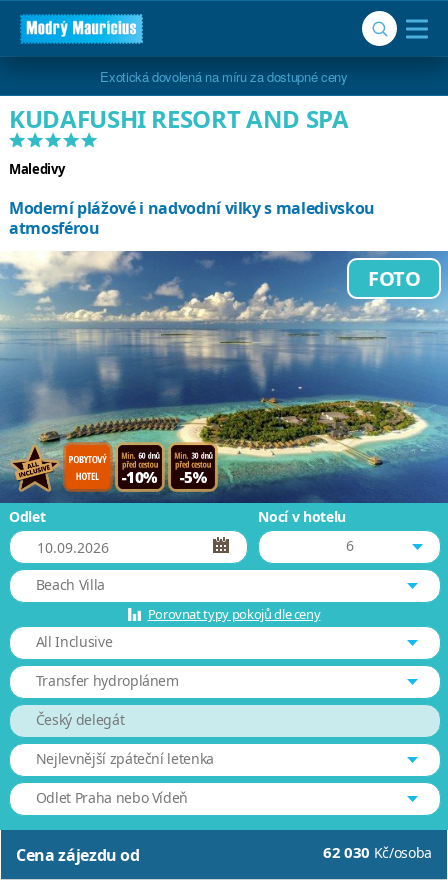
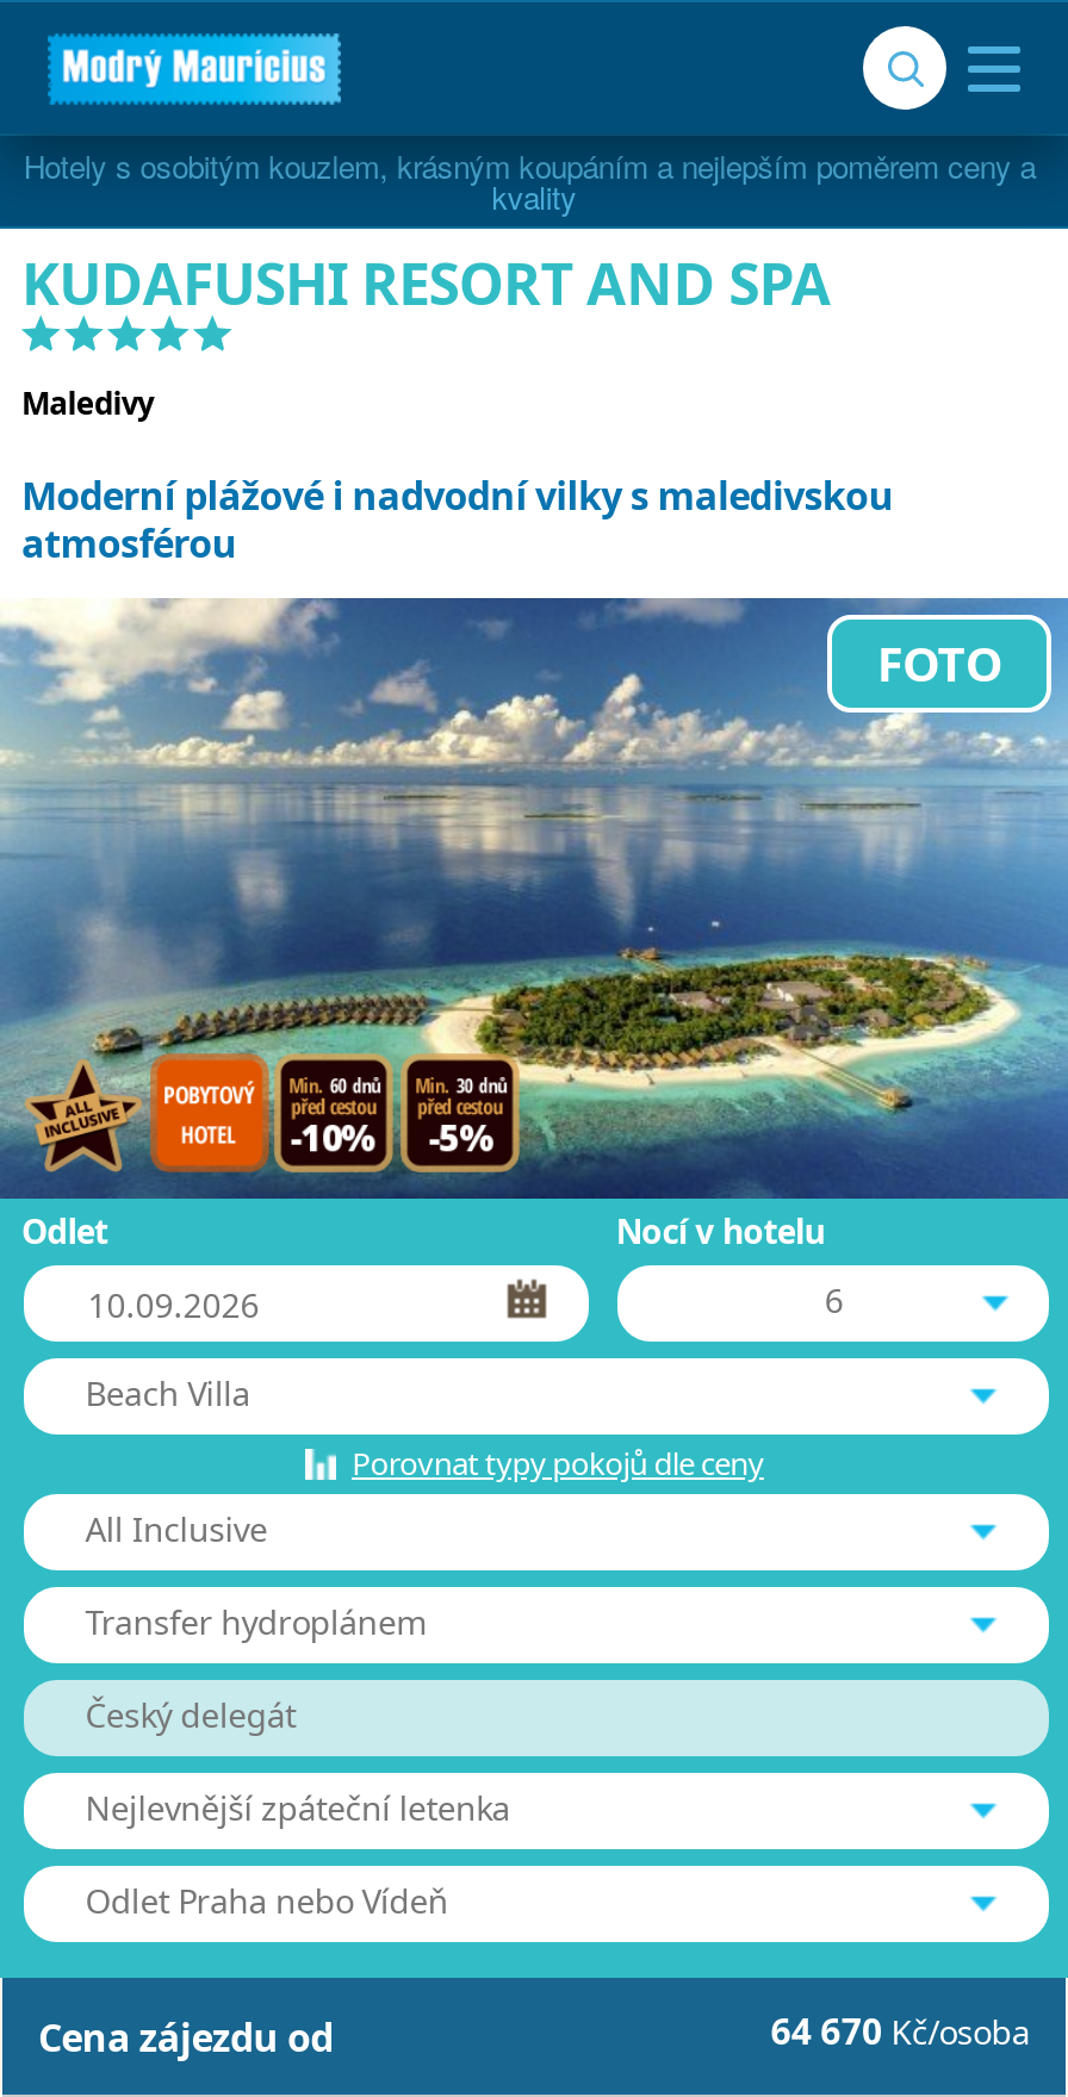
[100,66,348,85] Exotická dovolená na míru za dostupné ceny -> [24,143,1036,219] Hotely s osobitým kouzlem, krásným koupáním a nejlepším poměrem ceny a | kvality
[323,842,432,862] 62 030 Kč/osoba -> [770,2007,1030,2055] 64 670 Kč/osoba

